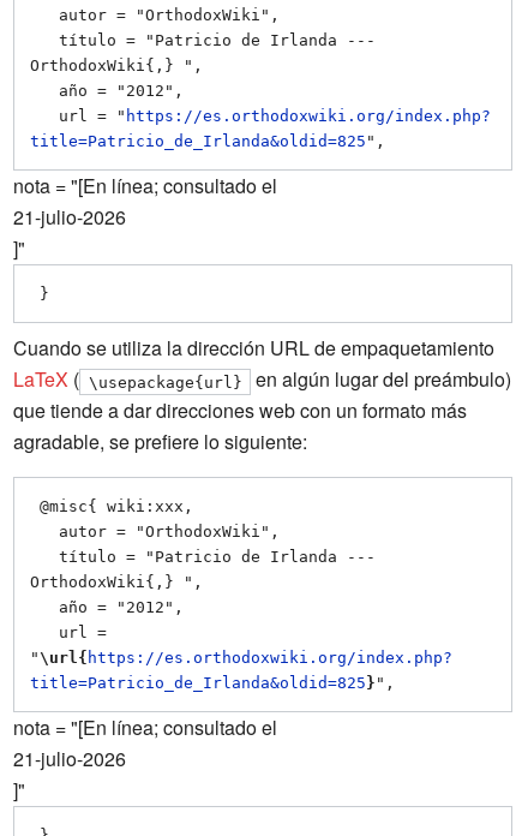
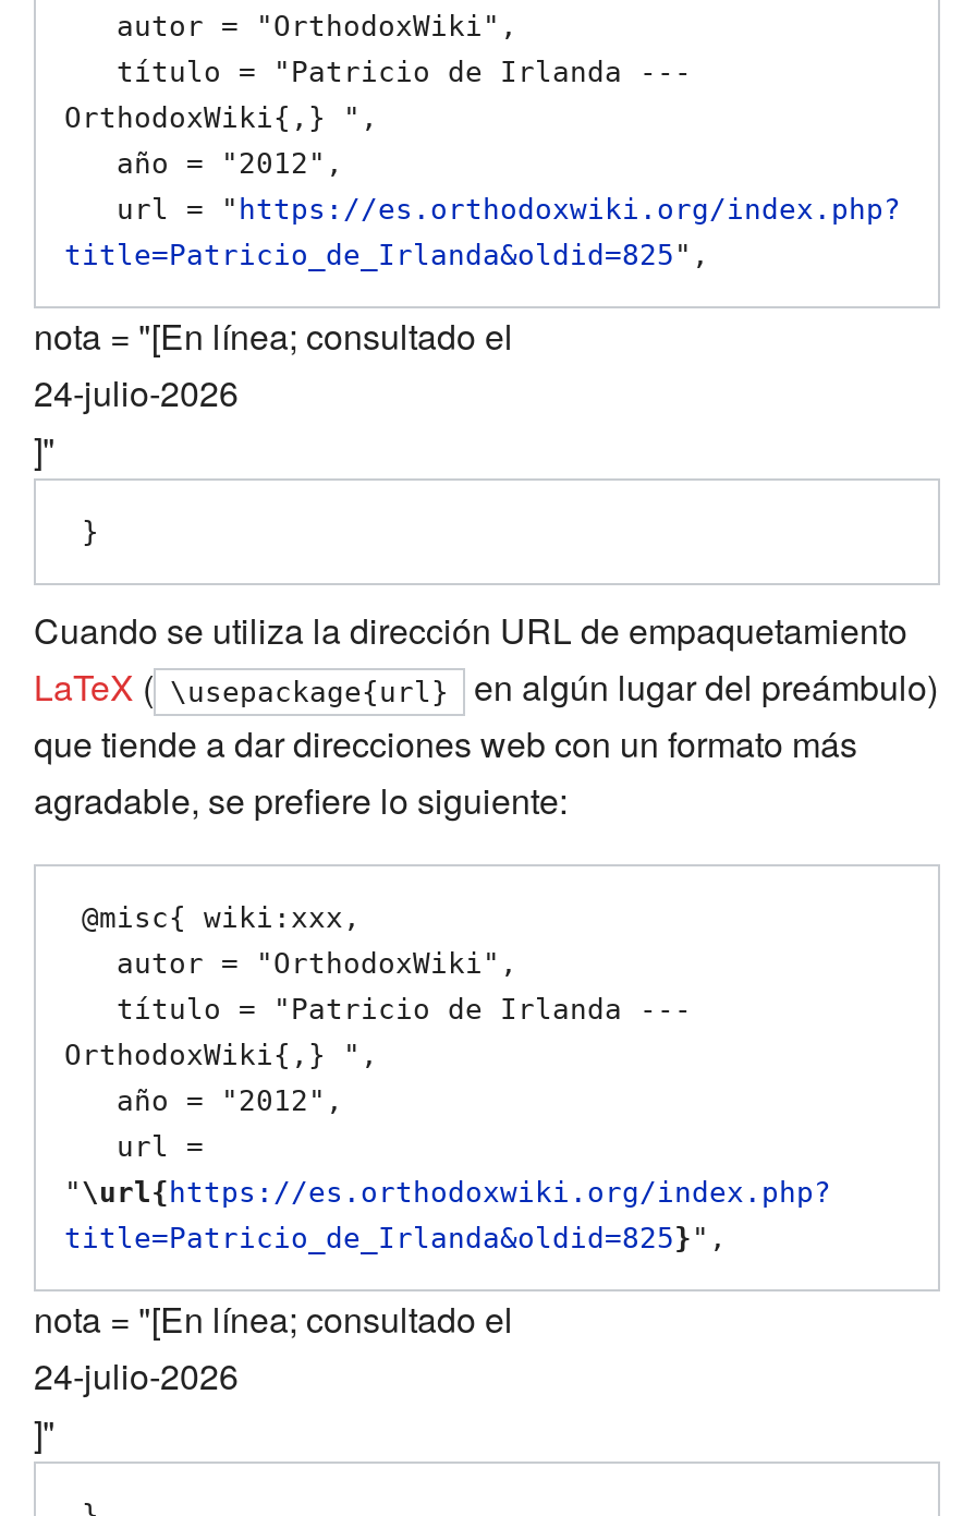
[13,203,126,231] 21-julio-2026 -> [34,368,239,418] 24-julio-2026
[13,745,126,772] 21-julio-2026 -> [34,1351,239,1401] 24-julio-2026

